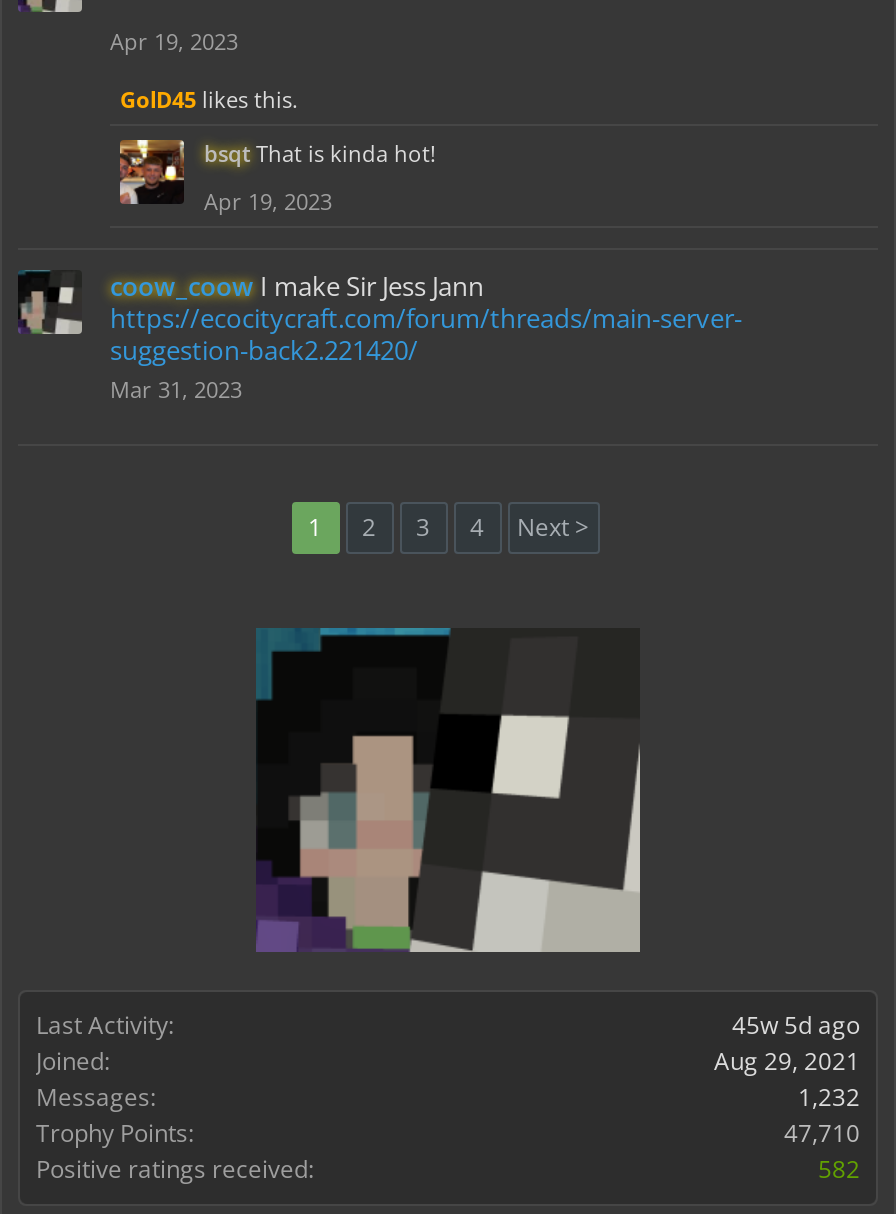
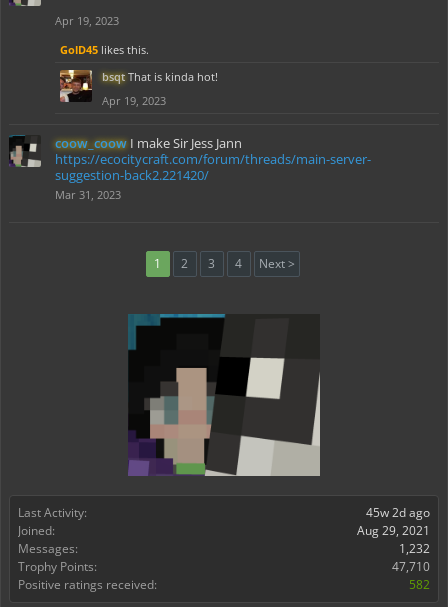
[732,1009,860,1043] 45w 5d ago -> [366,504,430,521] 45w 2d ago

